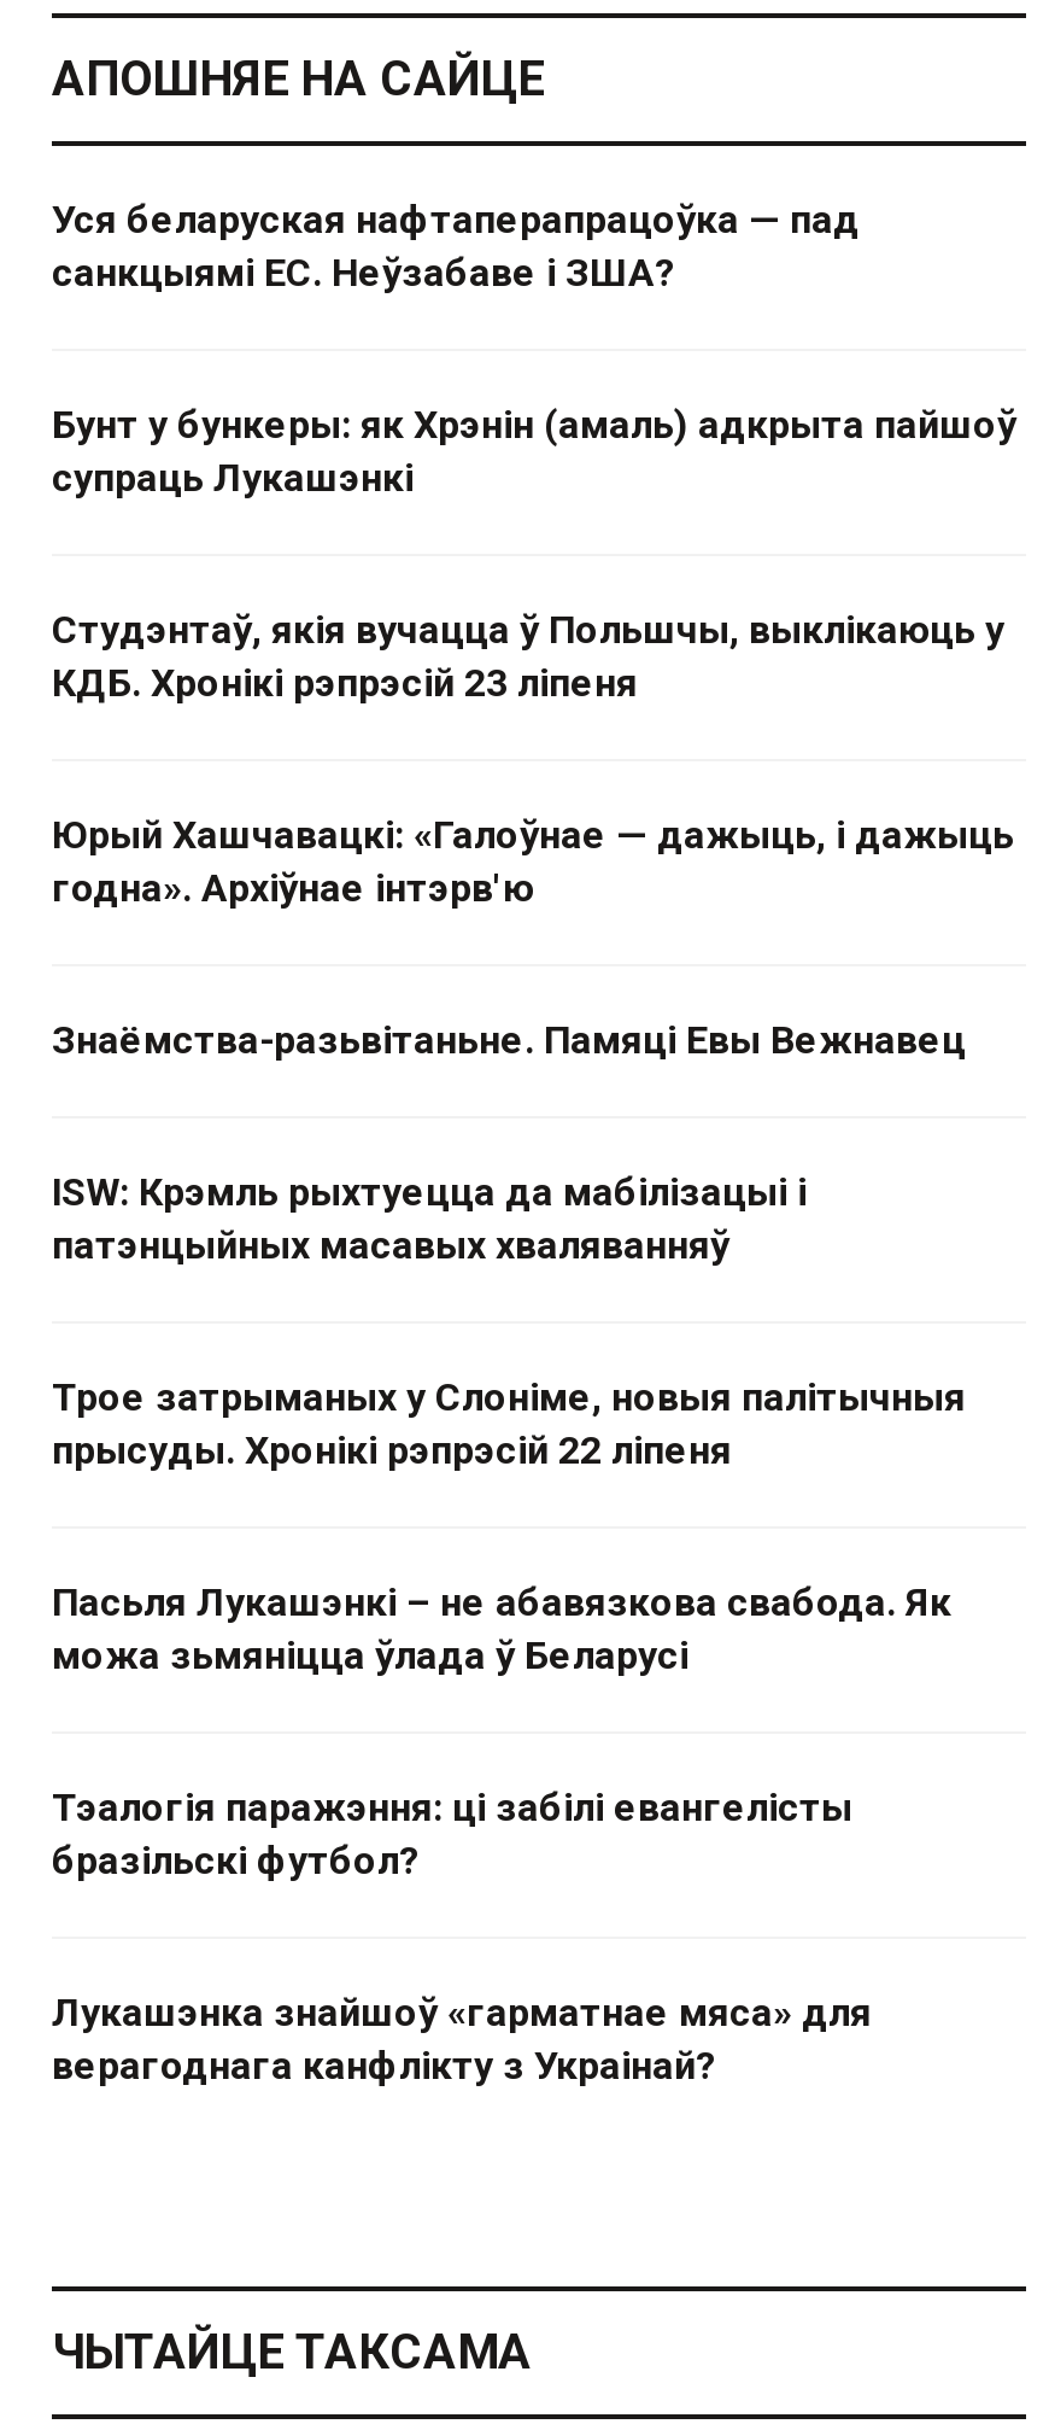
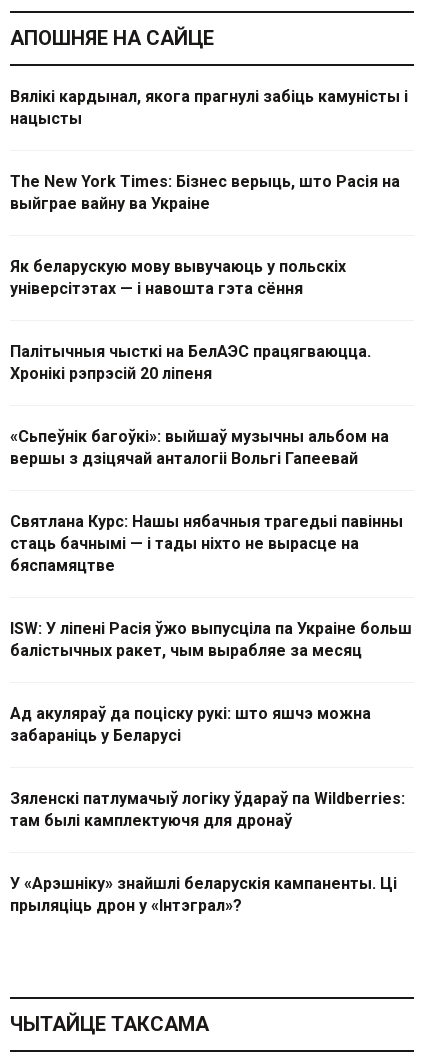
[52,197,860,296] Уся беларуская нафтаперапрацоўка — пад | санкцыямі ЕС. Неўзабаве і ЗША? -> [10,87,408,128] Вялікі кардынал, якога прагнулі забіць камуністы і | нацысты
[52,402,1016,501] Бунт у бункеры: як Хрэнін (амаль) адкрыта пайшоў | супраць Лукашэнкі -> [10,172,400,213] The New York Times: Бізнес верыць, што Расія на | выйграе вайну ва Украіне
[52,607,1004,706] Студэнтаў, якія вучацца ў Польшчы, выклікаюць у | КДБ. Хронікі рэпрэсій 23 ліпеня -> [10,257,346,298] Як беларускую мову вывучаюць у польскіх | універсітэтах — і навошта гэта сёння
[52,812,1014,911] Юрый Хашчавацкі: «Галоўнае — дажыць, і дажыць | годна». Архіўнае інтэрв'ю -> [10,342,371,383] Палітычныя чысткі на БелАЭС працягваюцца. | Хронікі рэпрэсій 20 ліпеня
[52,1017,966,1063] Знаёмства-разьвітаньне. Памяці Евы Вежнавец -> [10,427,389,468] «Сьпеўнік багоўкі»: выйшаў музычны альбом на | вершы з дзіцячай анталогіі Вольгі Гапеевай
[52,1169,807,1268] ISW: Крэмль рыхтуецца да мабілізацыі і | патэнцыйных масавых хваляванняў -> [10,512,403,575] Святлана Курс: Нашы нябачныя трагедыі павінны | стаць бачнымі — і тады ніхто не вырасце на | бяспамяцтве
[52,1374,966,1473] Трое затрыманых у Слоніме, новыя палітычныя | прысуды. Хронікі рэпрэсій 22 ліпеня -> [10,619,412,660] ISW: У ліпені Расія ўжо выпусціла па Украіне больш | балістычных ракет, чым вырабляе за месяц
[52,1579,951,1678] Пасьля Лукашэнкі – не абавязкова свабода. Як | можа зьмяніцца ўлада ў Беларусі -> [10,704,371,745] Ад акуляраў да поціску рукі: што яшчэ можна | забараніць у Беларусі
[52,1785,852,1883] Тэалогія паражэння: ці забілі евангелісты | бразільскі футбол? -> [10,789,405,830] Зяленскі патлумачыў логіку ўдараў па Wildberries: | там былі камплектуючя для дронаў
[52,1990,872,2089] Лукашэнка знайшоў «гарматнае мяса» для | верагоднага канфлікту з Украінай? -> [10,874,397,915] У «Арэшніку» знайшлі беларускія кампаненты. Ці | прыляціць дрон у «Інтэграл»?

